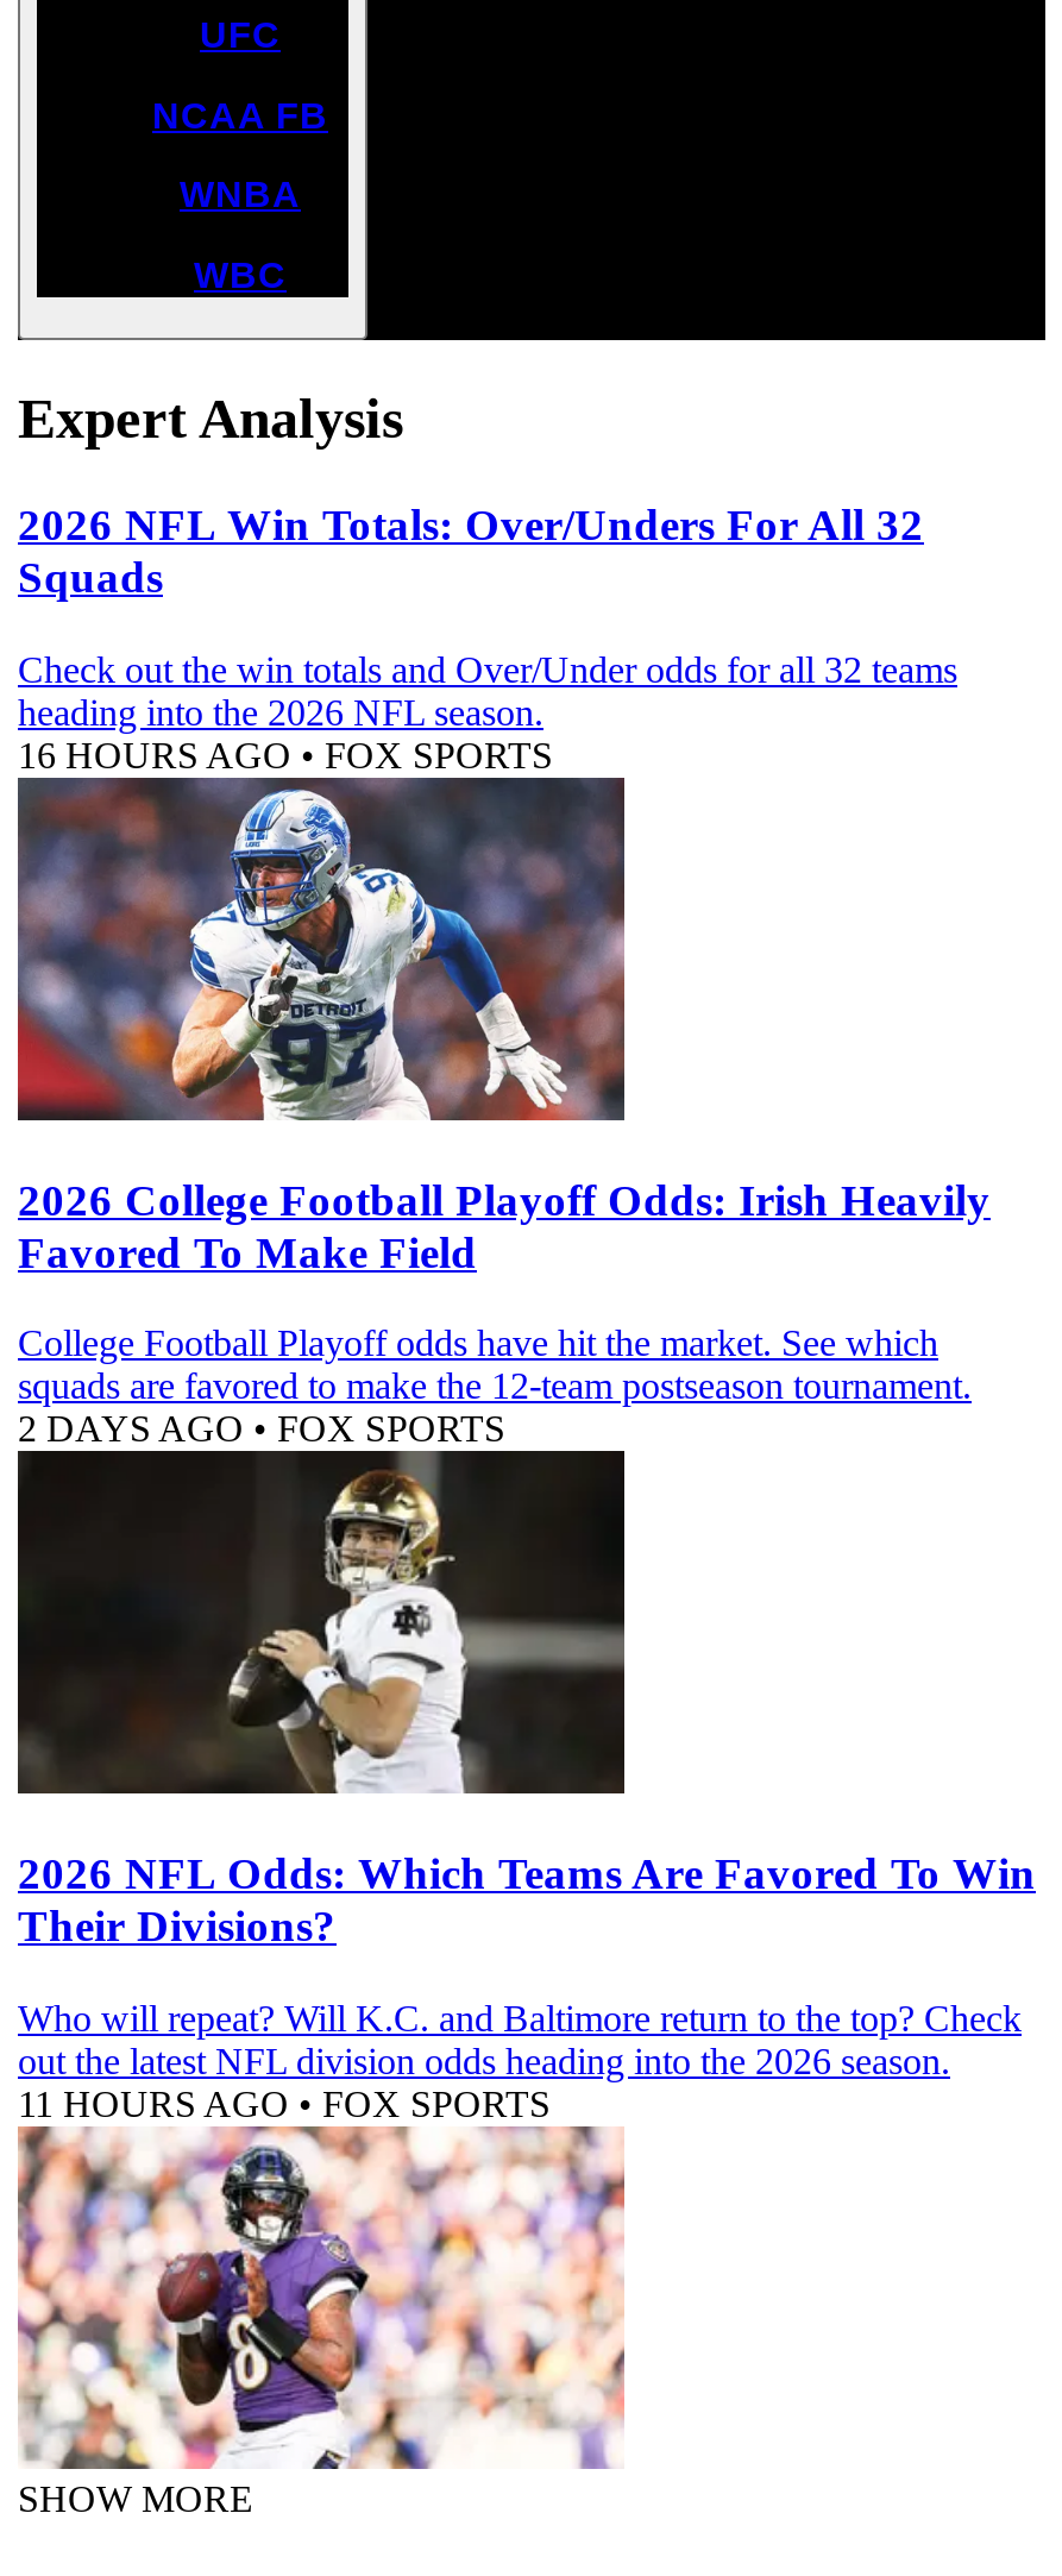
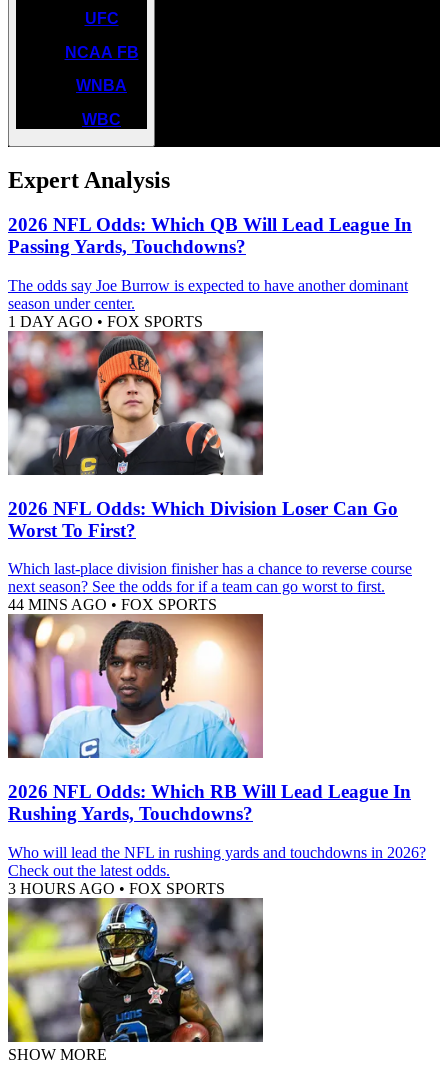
[18,500,924,602] 2026 NFL Win Totals: Over/Unders For All 32 | Squads -> [8,214,412,257] 2026 NFL Odds: Which QB Will Lead League In | Passing Yards, Touchdowns?
[18,649,957,775] Check out the win totals and Over/Under odds for all 32 teams | heading into the 2026 NFL season. | 16 HOURS AGO • FOX SPORTS -> [8,277,408,330] The odds say Joe Burrow is expected to have another dominant | season under center. | 1 DAY AGO • FOX SPORTS
[15,780,991,1276] [image] | 2026 College Football Playoff Odds: Irish Heavily | Favored To Make Field -> [8,331,398,541] [image] | 2026 NFL Odds: Which Division Loser Can Go | Worst To First?
[15,1323,972,1796] [image] | College Football Playoff odds have hit the market. See which | squads are favored to make the 12-team postseason tournament. | 2 DAYS AGO • FOX SPORTS -> [7,560,412,759] [image] | Which last-place division finisher has a chance to reverse course | next season? See the odds for if a team can go worst to first. | 44 MINS AGO • FOX SPORTS
[18,1848,1036,1950] 2026 NFL Odds: Which Teams Are Favored To Win | Their Divisions? -> [8,781,411,824] 2026 NFL Odds: Which RB Will Lead League In | Rushing Yards, Touchdowns?
[18,1998,1022,2124] Who will repeat? Will K.C. and Baltimore return to the top? Check | out the latest NFL division odds heading into the 2026 season. | 11 HOURS AGO • FOX SPORTS -> [8,844,426,897] Who will lead the NFL in rushing yards and touchdowns in 2026? | Check out the latest odds. | 3 HOURS AGO • FOX SPORTS
[18,2126,627,2471] [image] -> [7,897,264,1043] [image]

